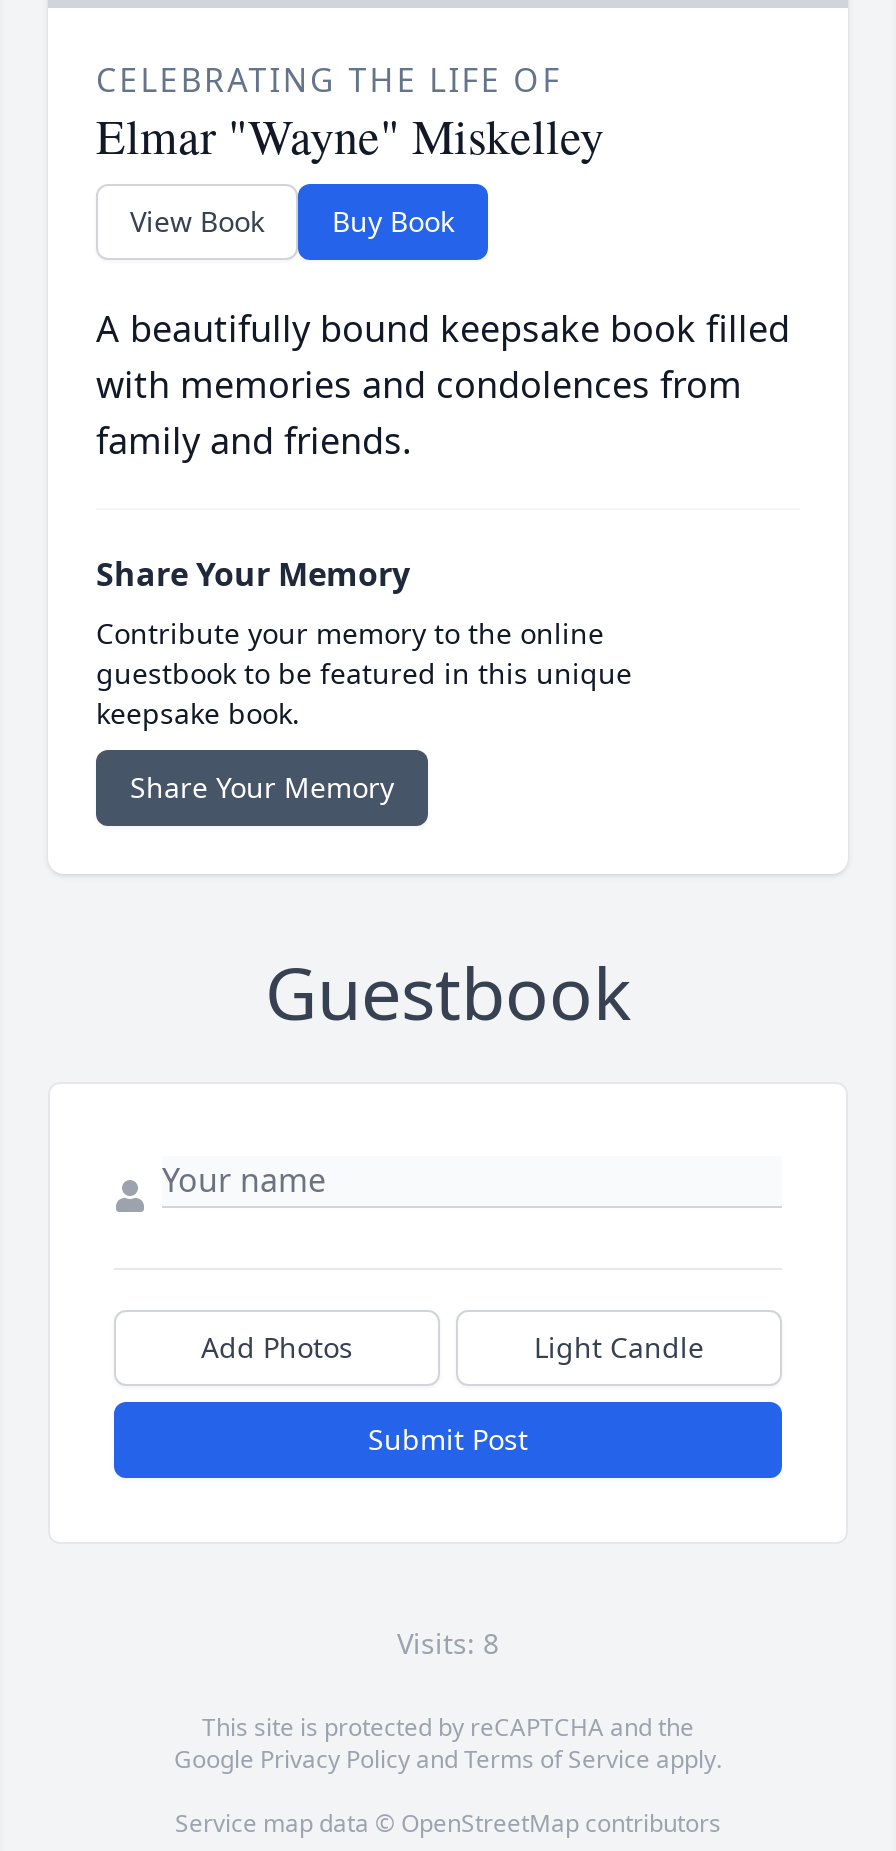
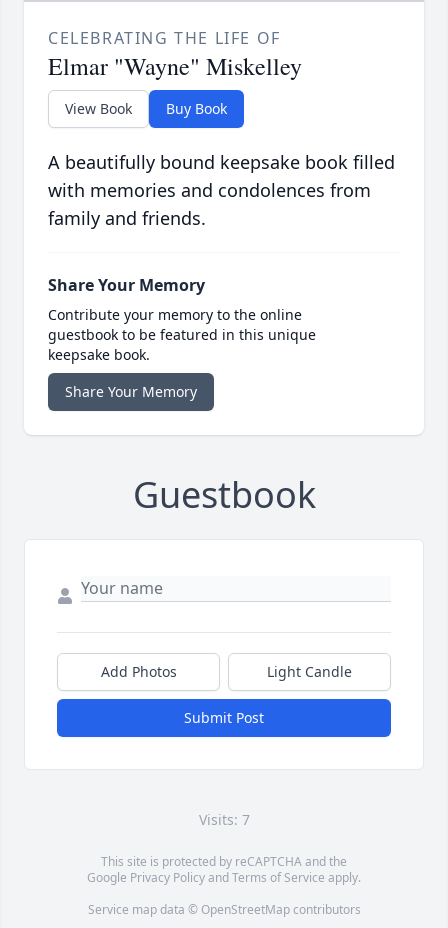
[397,1624,499,1662] Visits: 8 -> [198,810,249,829] Visits: 7

